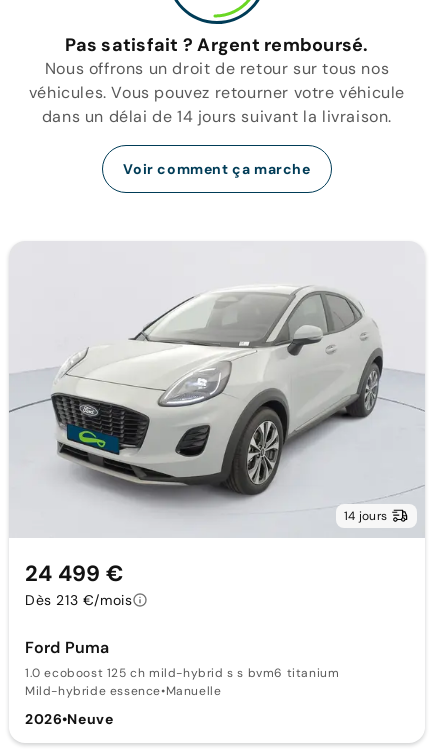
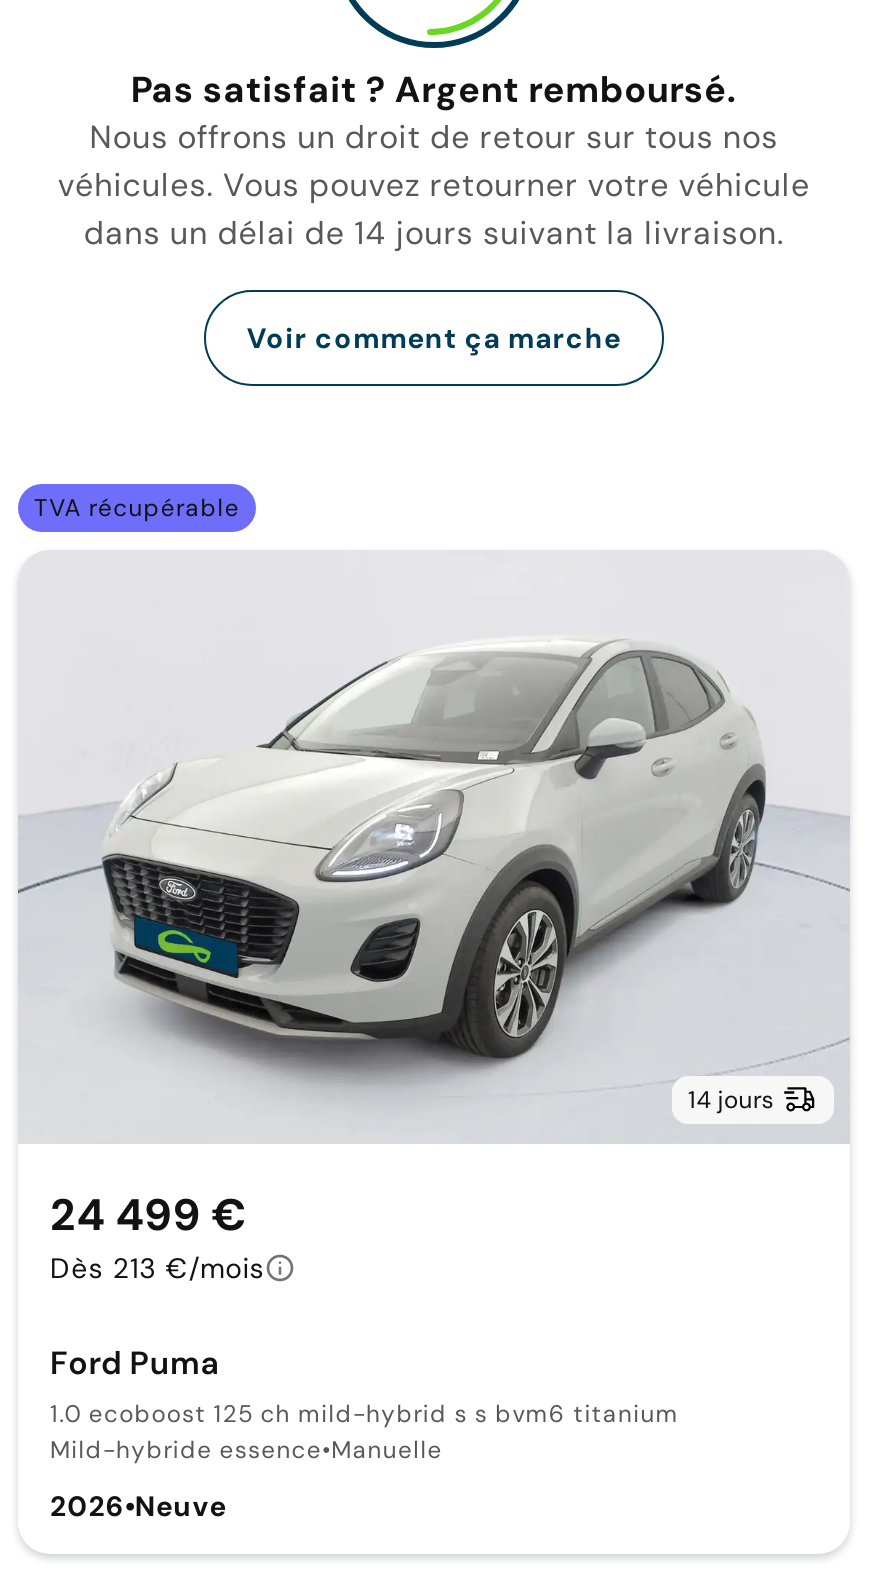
none -> [34,492,240,524] TVA récupérable

